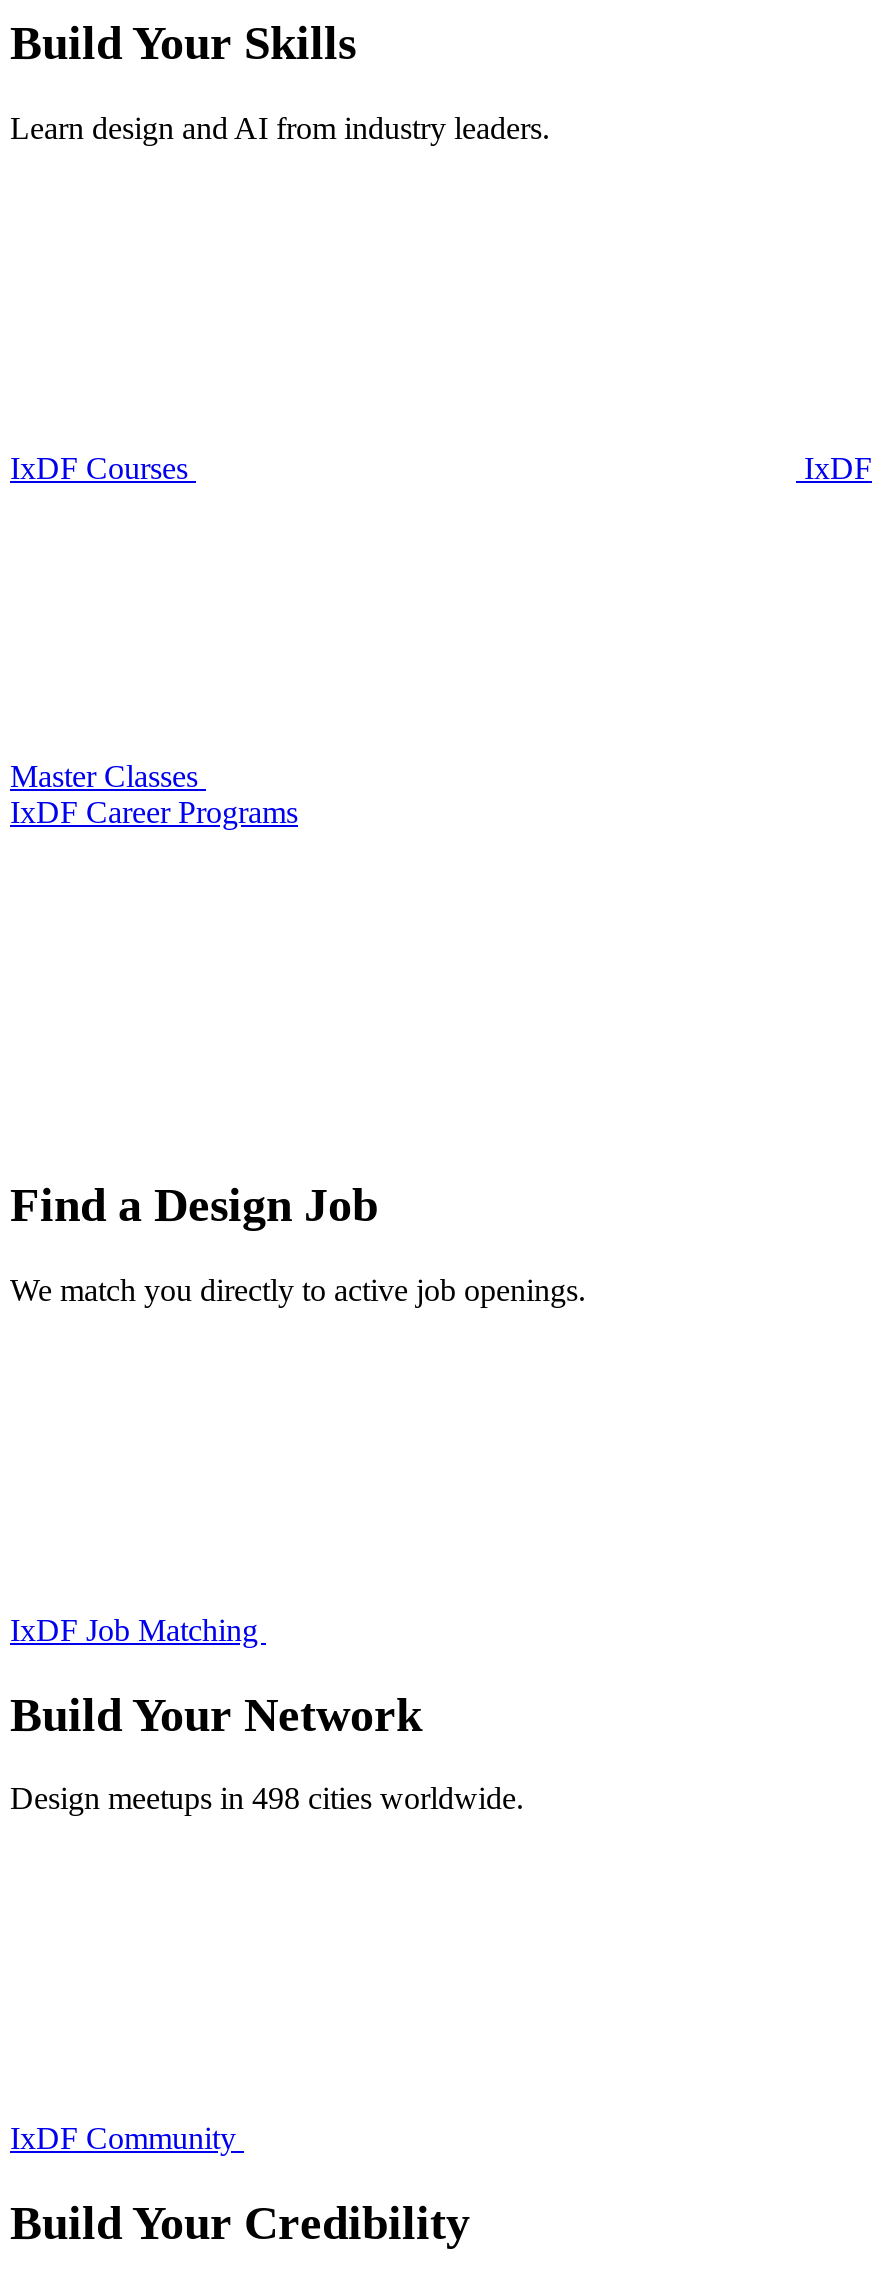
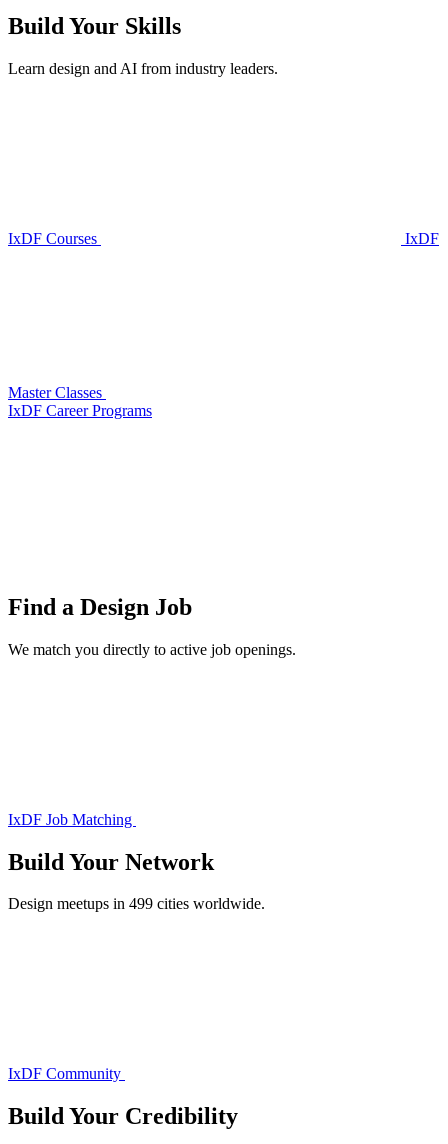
[10,1782,524,1816] Design meetups in 498 cities worldwide. -> [8,895,265,912] Design meetups in 499 cities worldwide.

